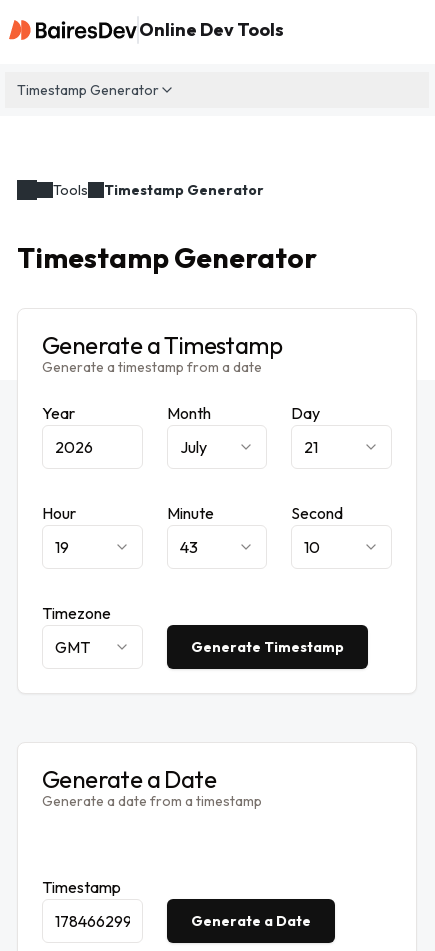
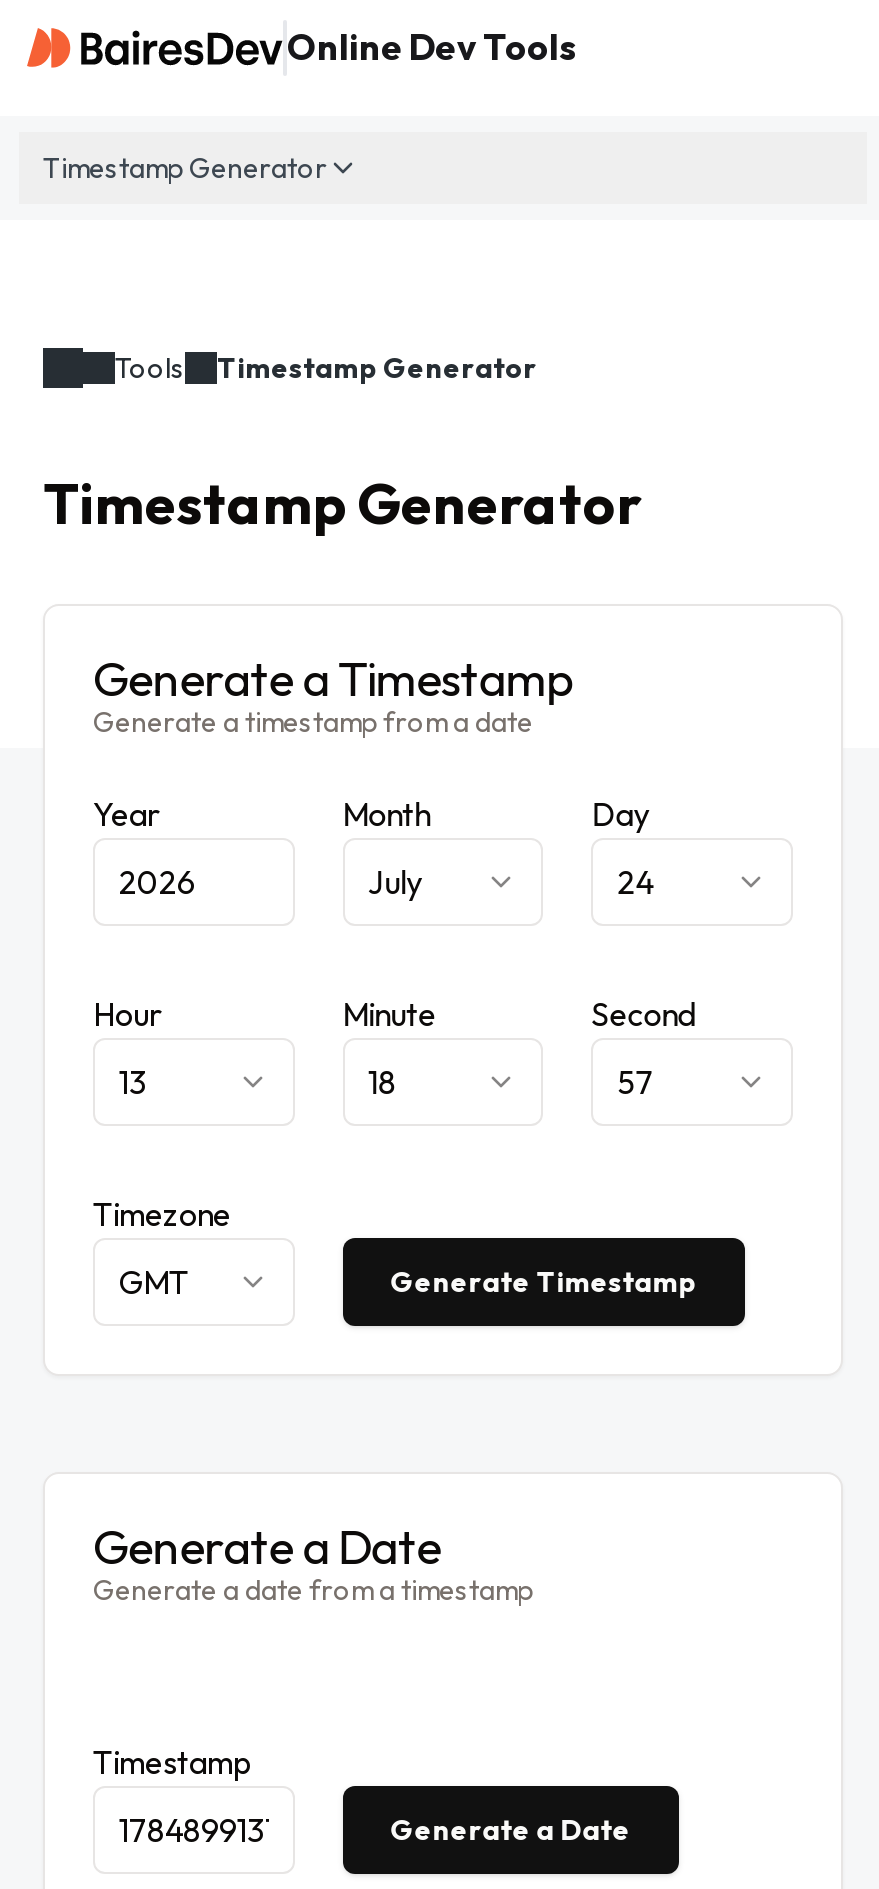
[304,437,318,457] 21 -> [617,862,653,902] 24
[55,537,69,557] 19 -> [119,1062,147,1102] 13
[180,537,198,557] 43 -> [368,1062,396,1102] 18
[304,537,320,557] 10 -> [617,1062,653,1102] 57

